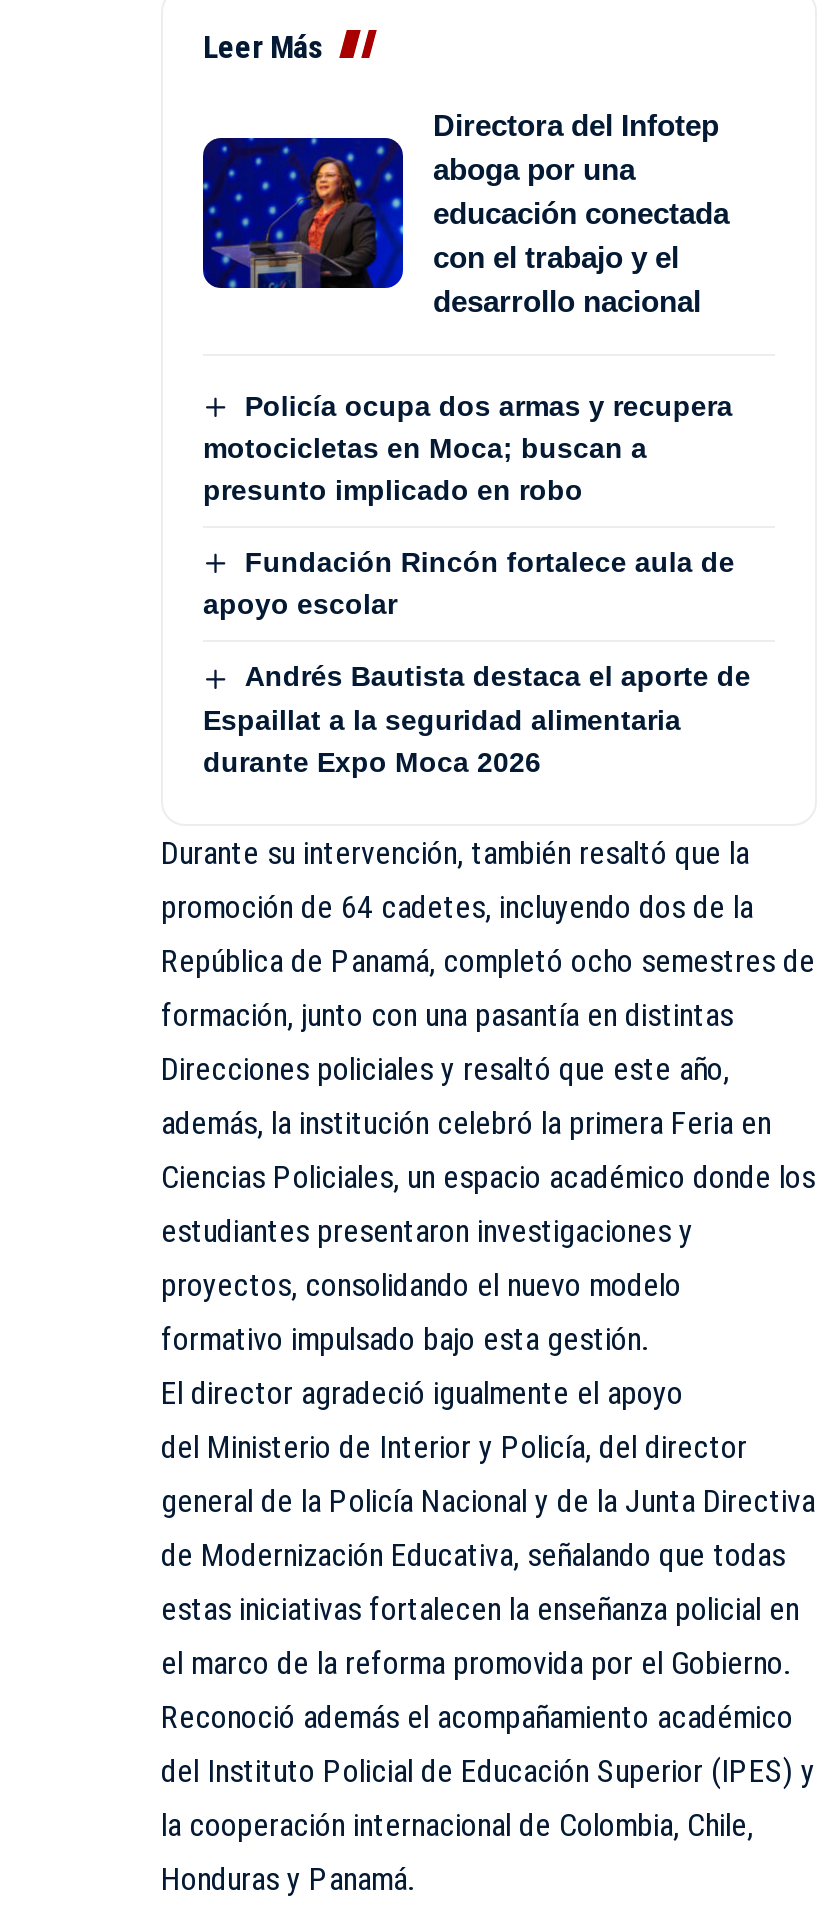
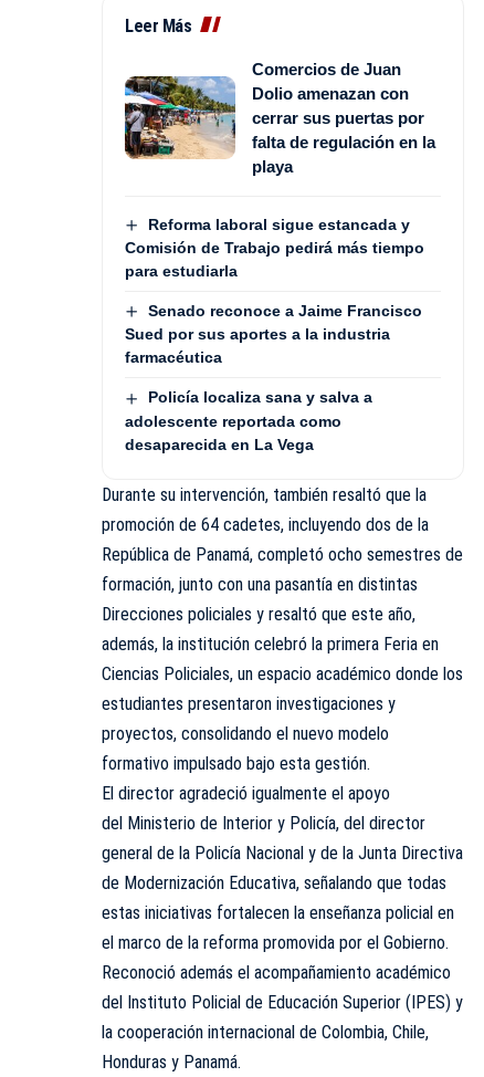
[201,108,729,318] [image] | Directora del Infotep | aboga por una | educación conectada | con el trabajo y el | desarrollo nacional -> [124,59,435,176] [image] | Comercios de Juan | Dolio amenazan con | cerrar sus puertas por | falta de regulación en la | playa
[203,390,733,506] Policía ocupa dos armas y recupera | motocicletas en Moca; buscan a | presunto implicado en robo -> [125,215,424,280] Reforma laboral sigue estancada y | Comisión de Trabajo pedirá más tiempo | para estudiarla
[203,546,735,621] Fundación Rincón fortalece aula de | apoyo escolar -> [125,302,422,366] Senado reconoce a Jaime Francisco | Sued por sus aportes a la industria | farmacéutica
[203,661,751,777] Andrés Bautista destaca el aporte de | Espaillat a la seguridad alimentaria | durante Expo Moca 2026 -> [125,388,372,453] Policía localiza sana y salva a | adolescente reportada como | desaparecida en La Vega

